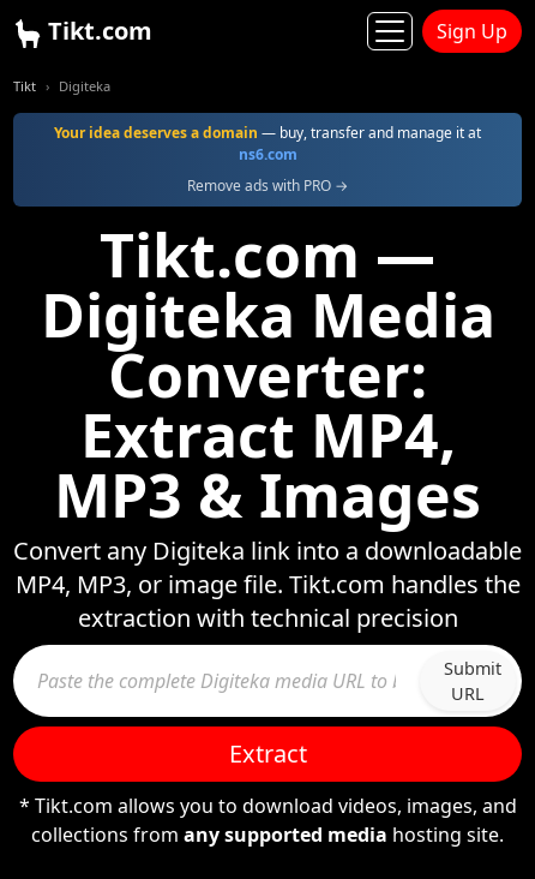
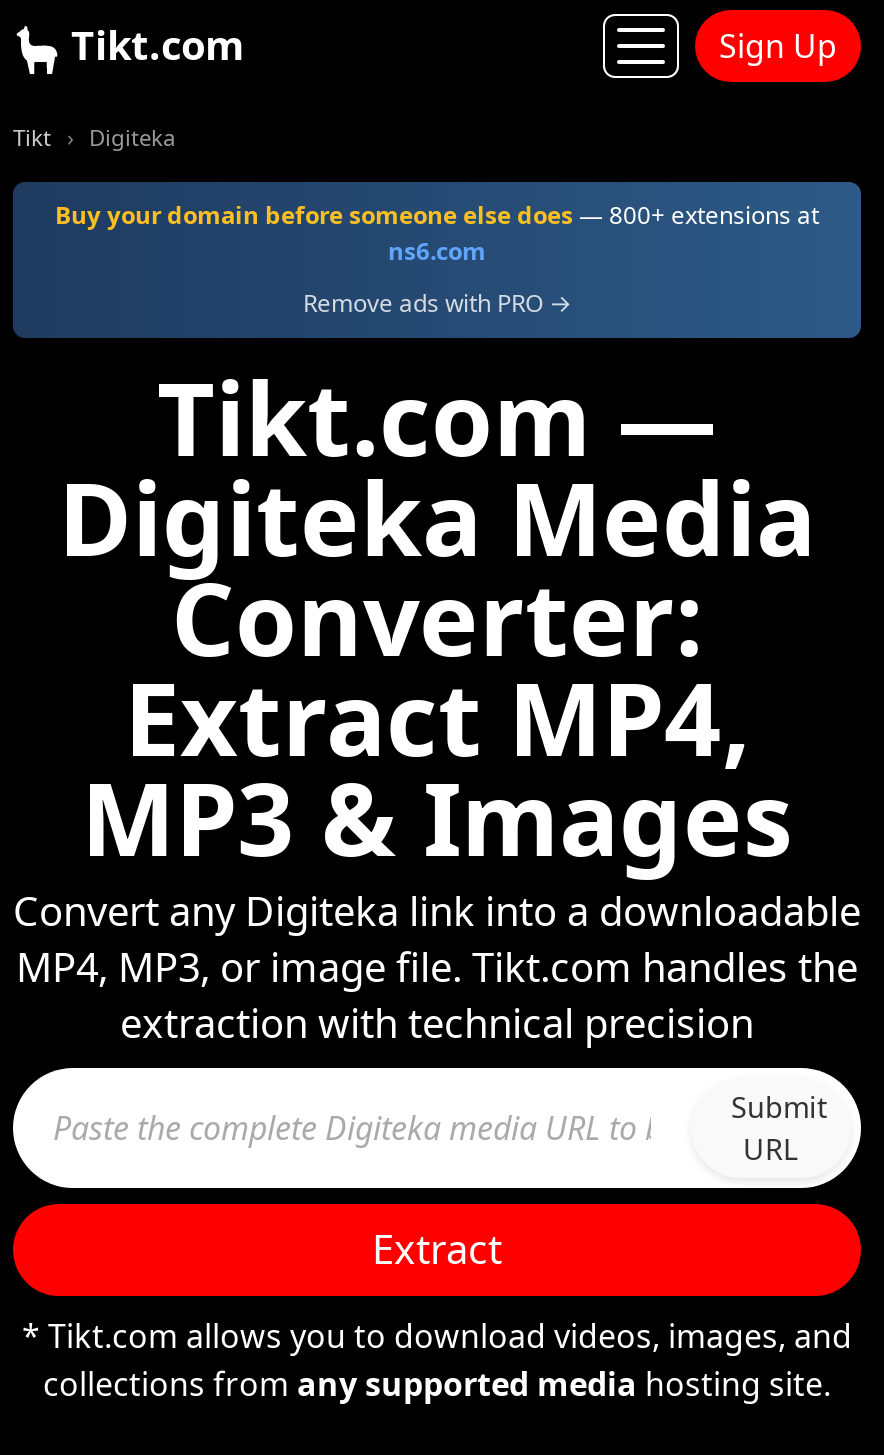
[54,122,481,143] Your idea deserves a domain — buy, transfer and manage it at -> [55,198,819,232] Buy your domain before someone else does — 800+ extensions at

